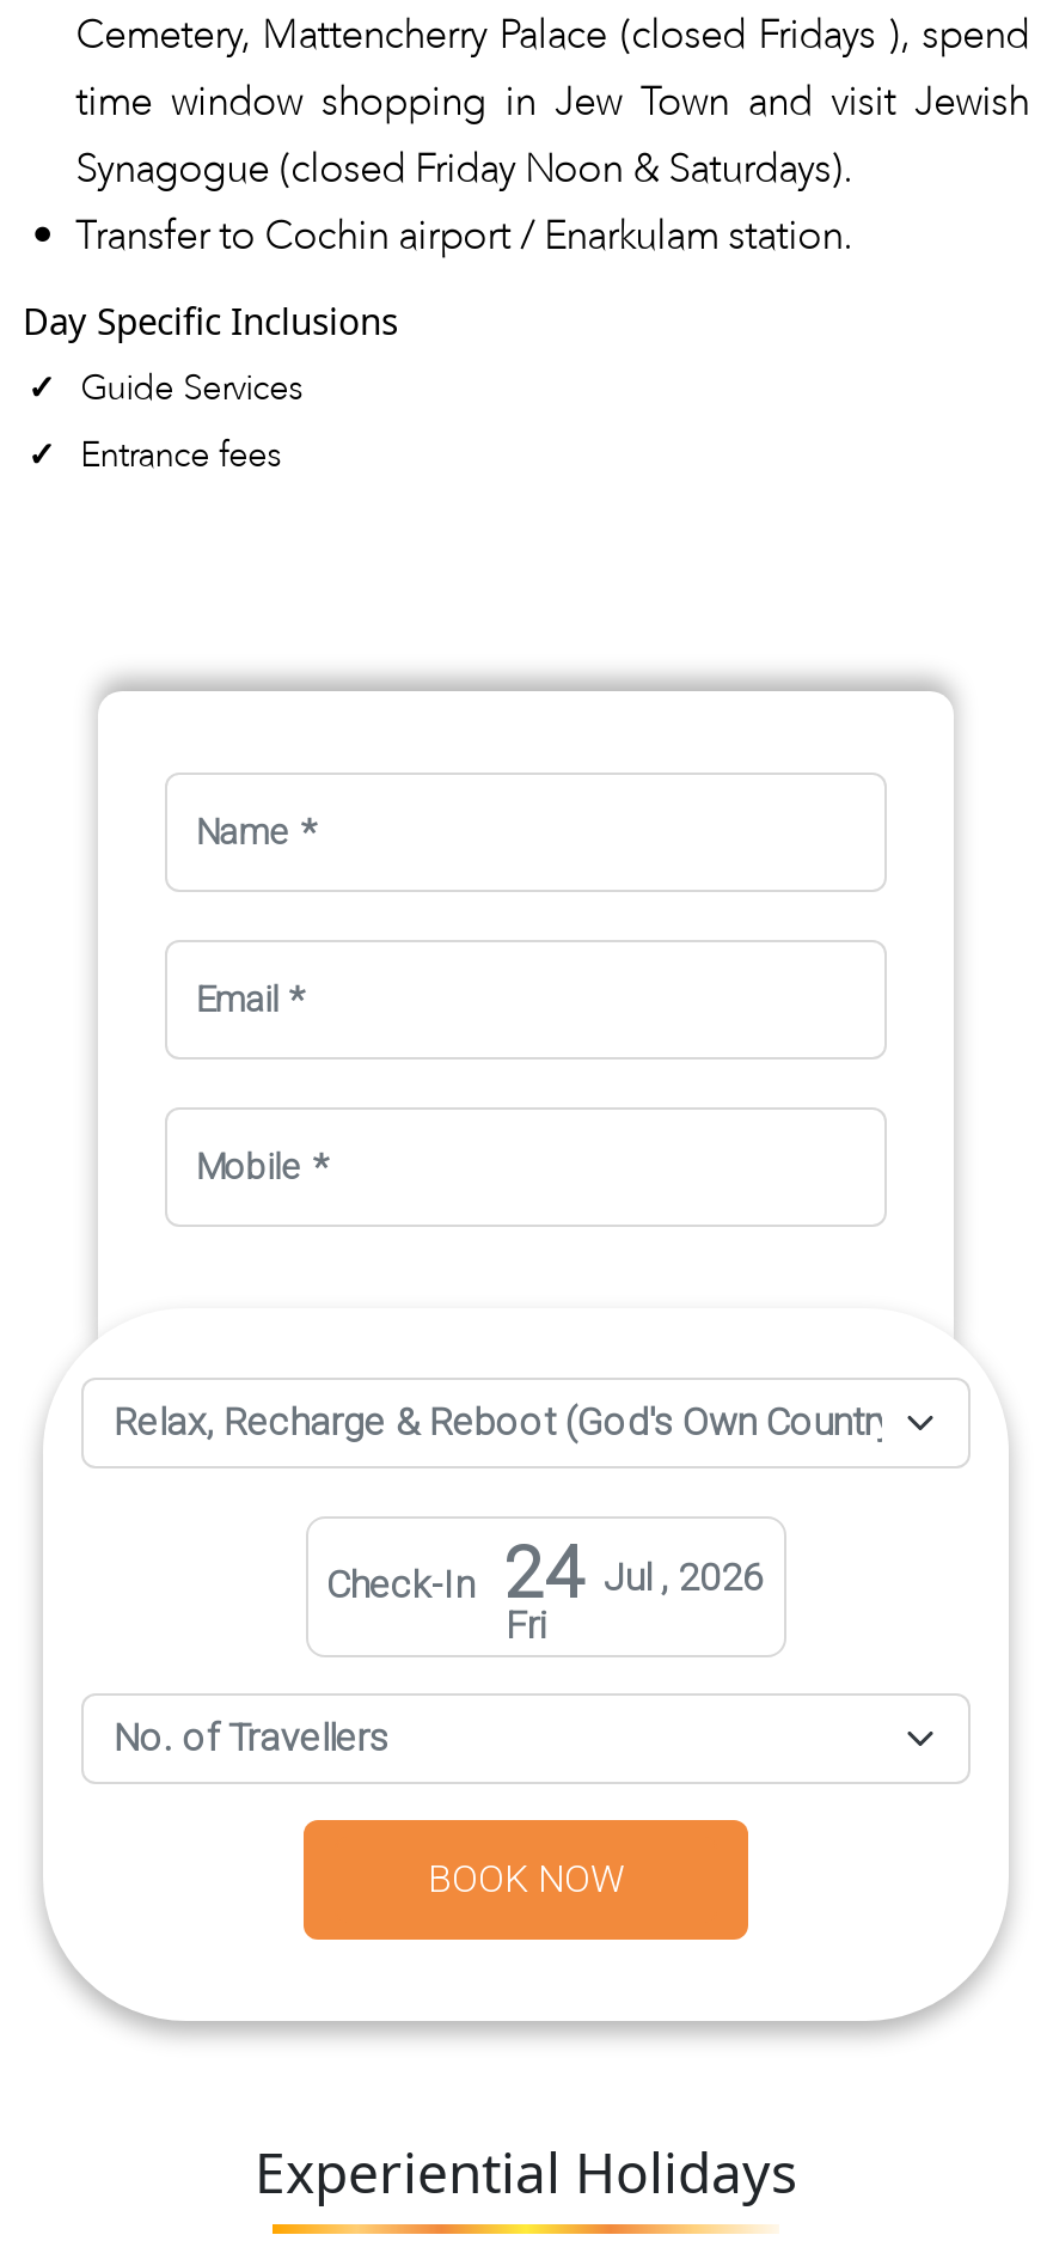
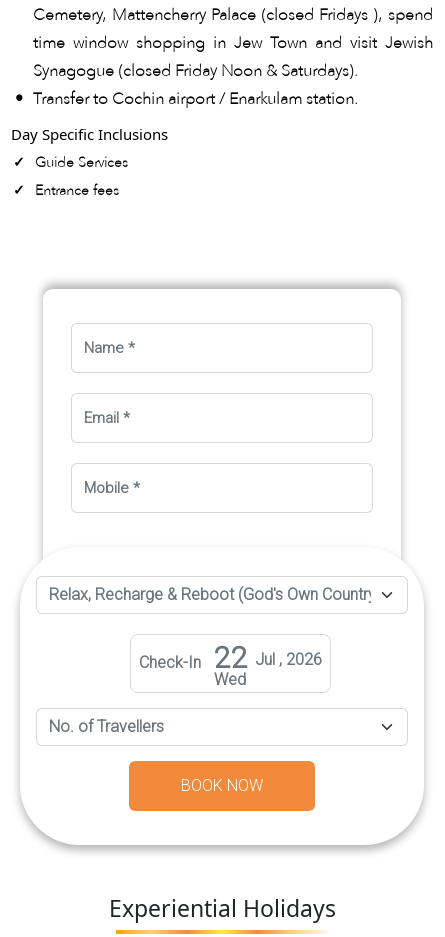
[503,1530,764,1647] 24 Jul, 2026 | Fri -> [212,640,321,689] 22 Jul, 2026 | Wed

